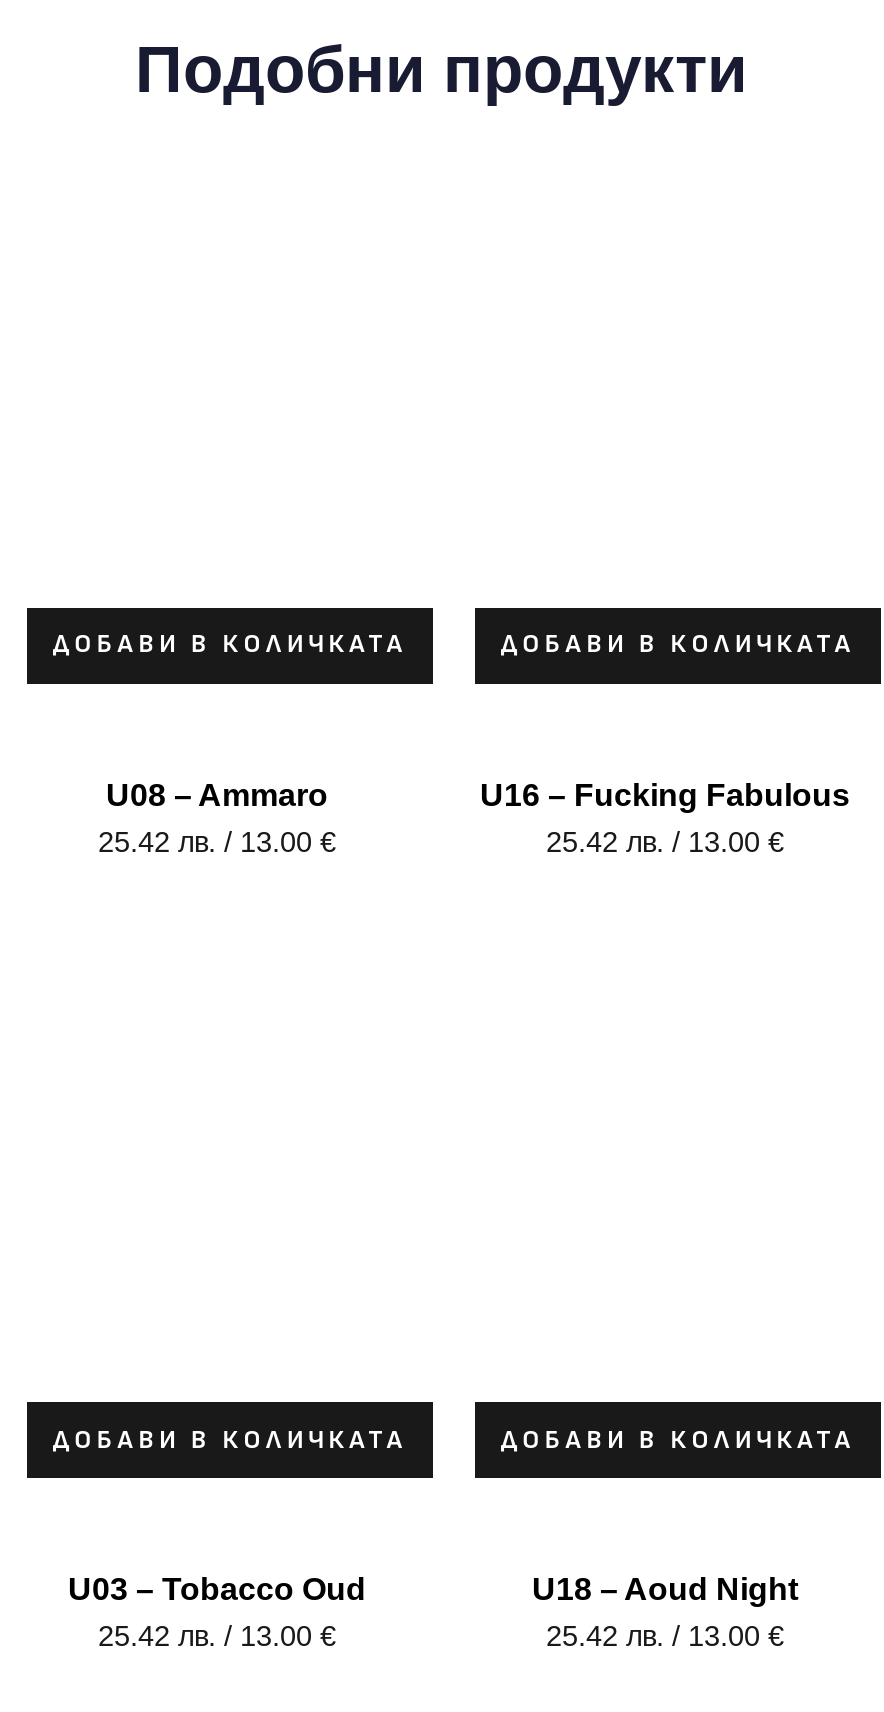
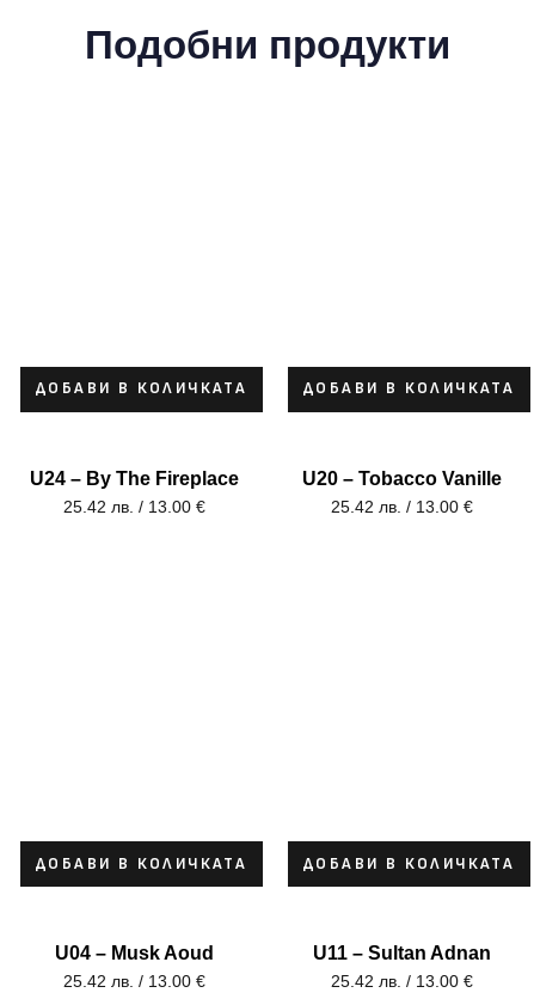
[106,778,328,812] U08 – Ammaro -> [29,468,238,489] U24 – By The Fireplace
[480,778,850,812] U16 – Fucking Fabulous -> [302,468,501,489] U20 – Tobacco Vanille
[68,1573,366,1607] U03 – Tobacco Oud -> [54,943,213,964] U04 – Musk Aoud
[532,1573,798,1607] U18 – Aoud Night -> [312,943,490,964] U11 – Sultan Adnan

